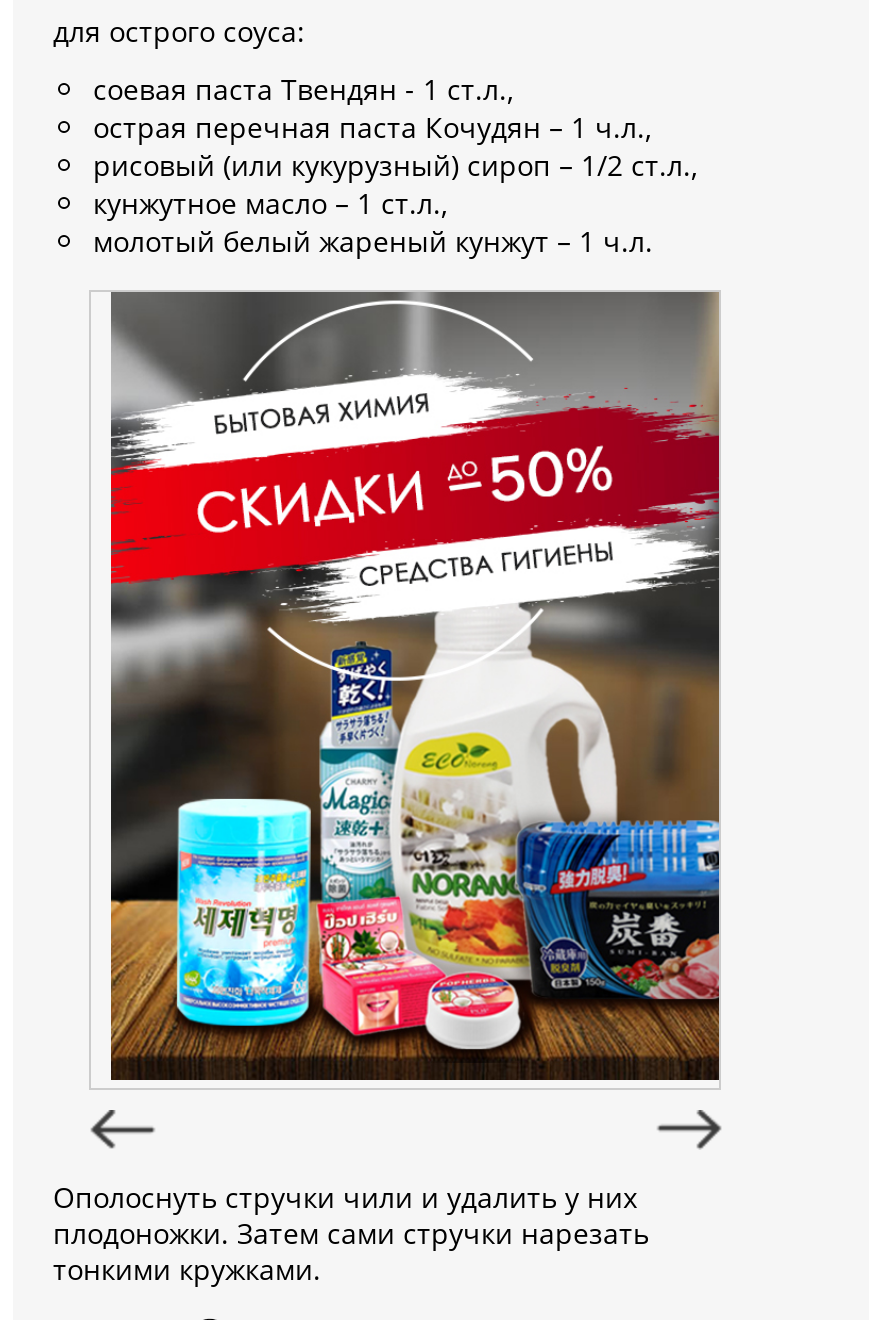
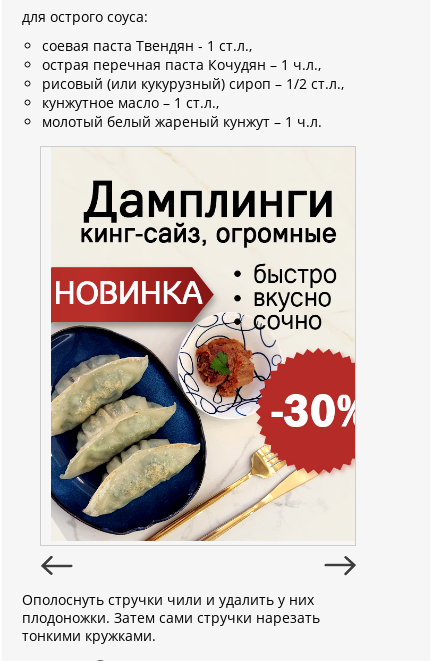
[109,290,721,1082] [image] -> [50,147,356,542] [image]

